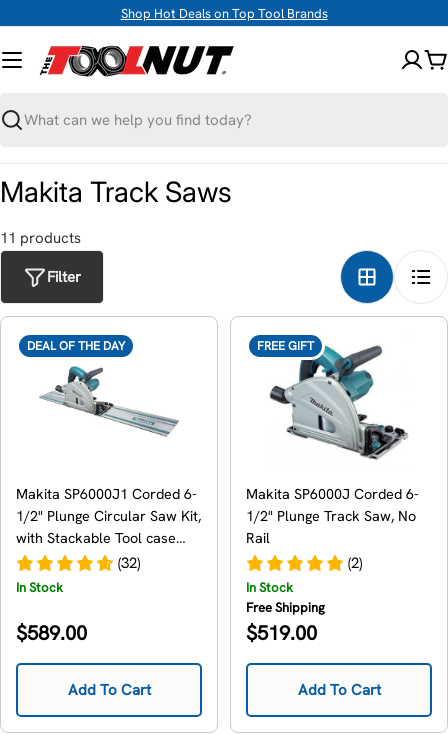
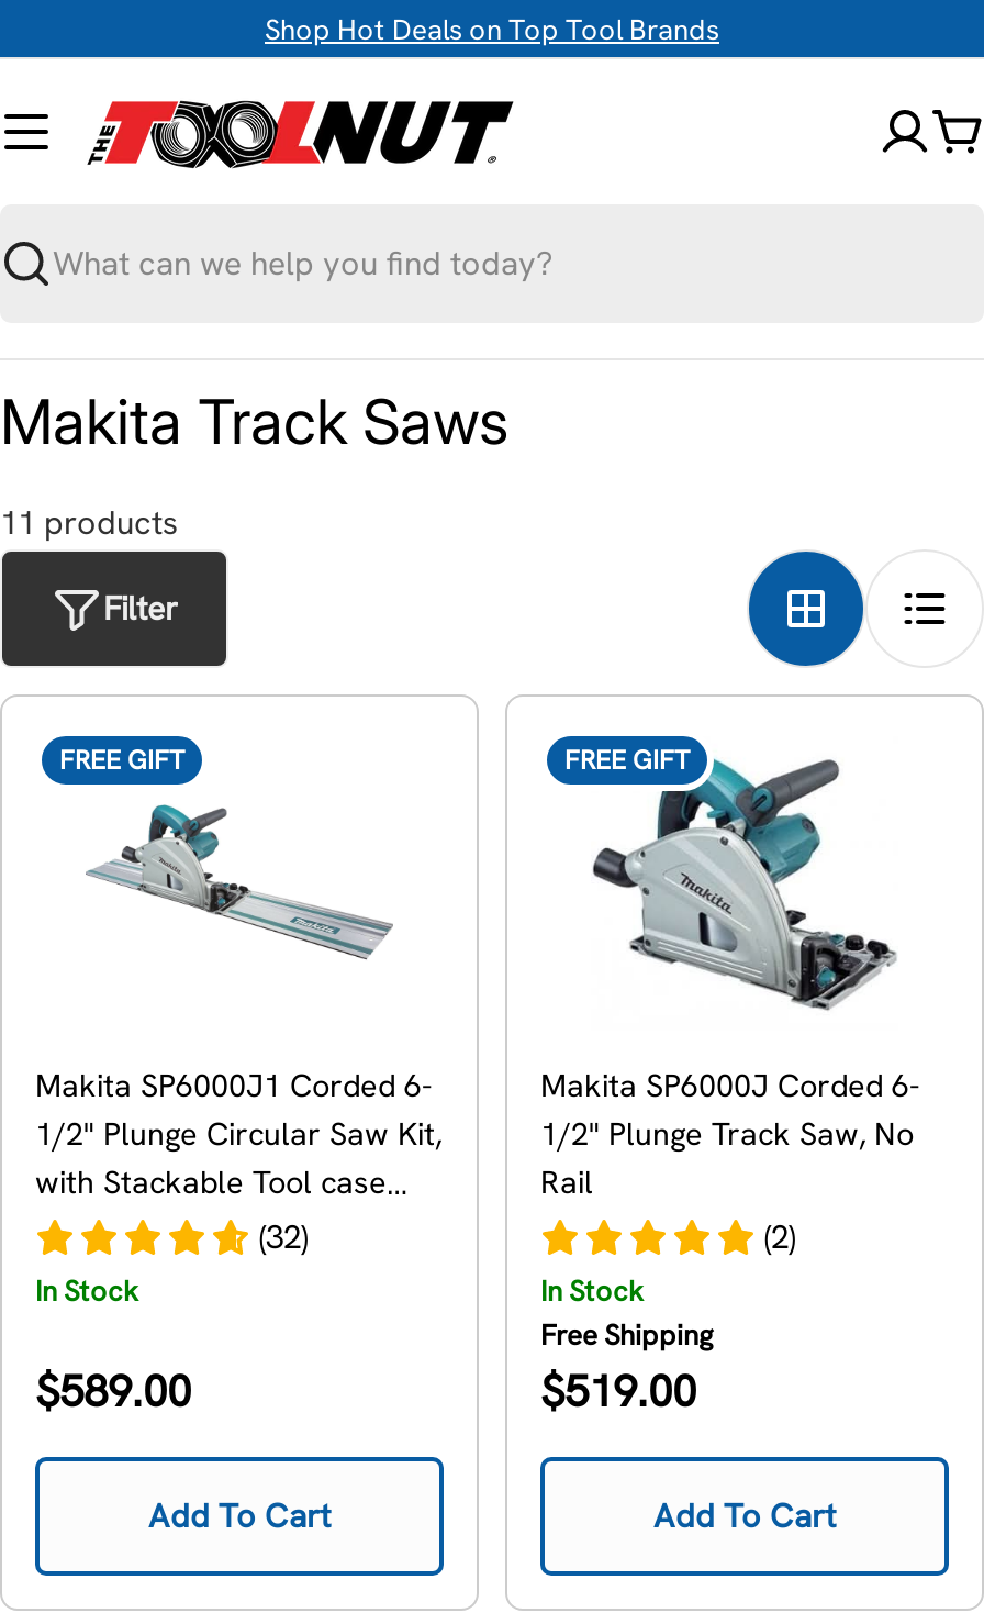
[27,338,125,354] DEAL OF THE DAY -> [59,743,185,778] FREE GIFT

